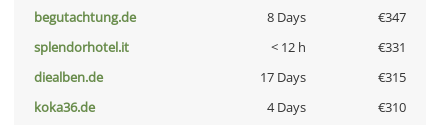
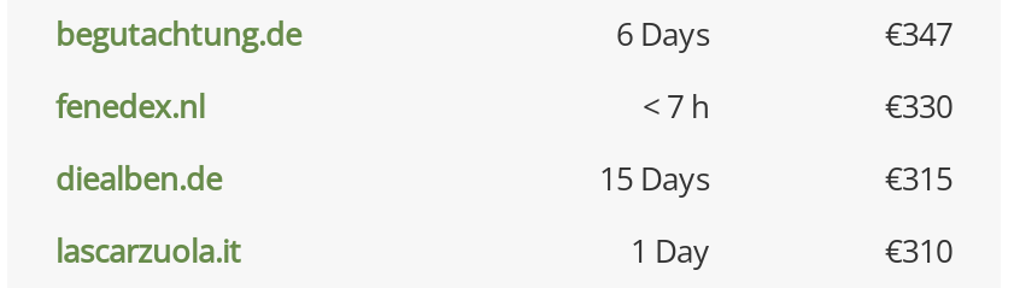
[266,8,305,26] 8 Days -> [616,12,710,55] 6 Days
[34,38,406,56] splendorhotel.it | < 12 h | €331 -> [55,84,952,128] fenedex.nl | < 7 h | €330
[259,68,305,86] 17 Days -> [599,157,710,200] 15 Days
[34,98,305,116] koka36.de | 4 Days -> [55,229,710,272] lascarzuola.it | 1 Day

